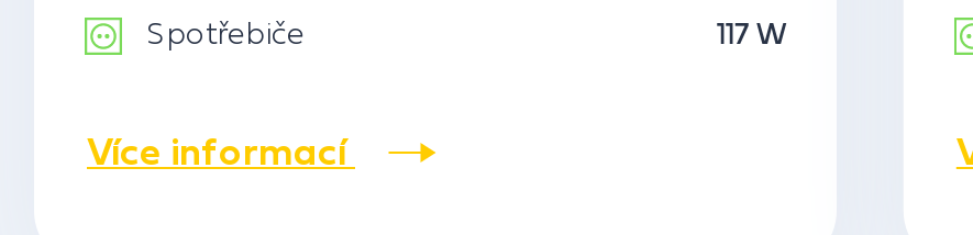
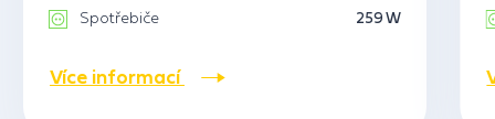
[717,16,787,51] 117 W -> [356,9,402,27] 259 W

